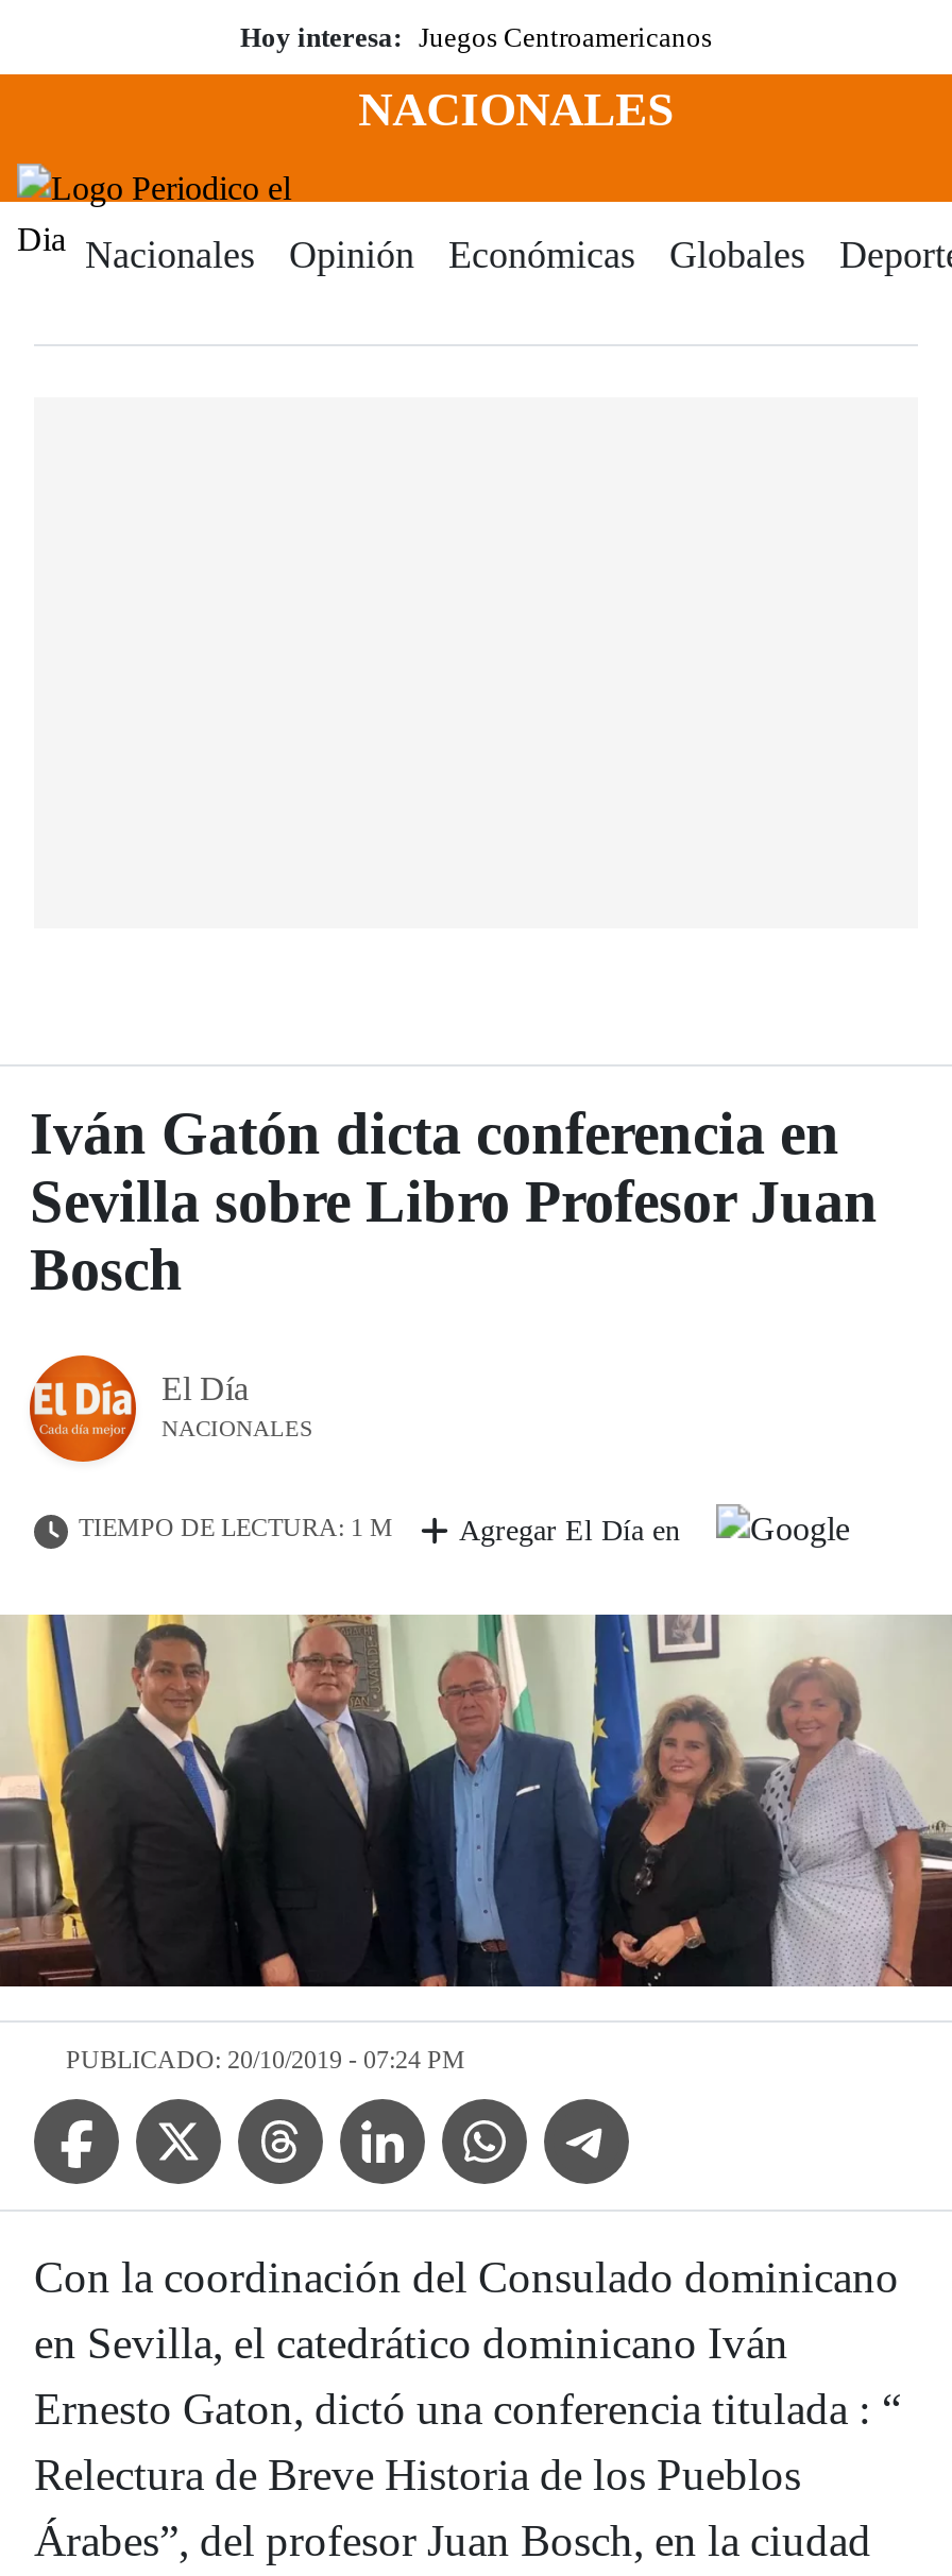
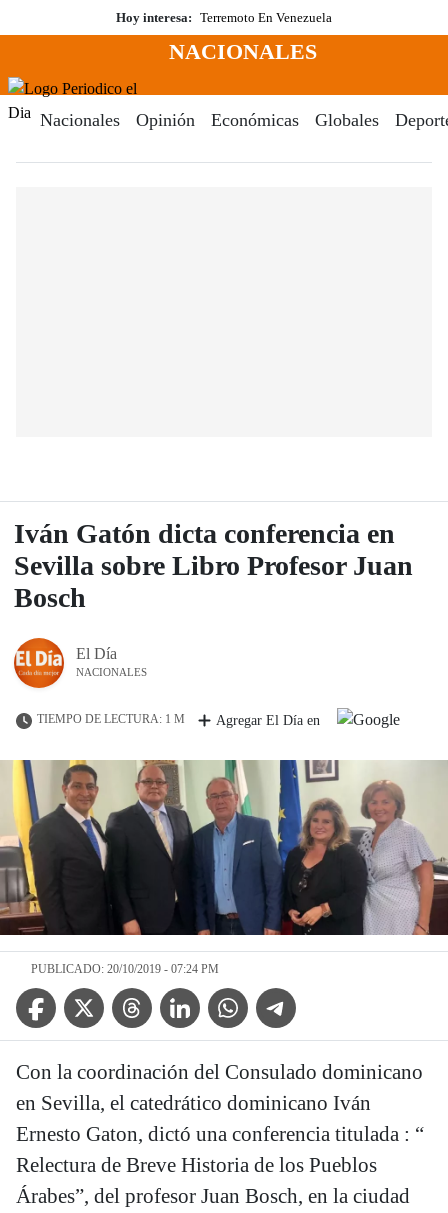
[240,21,712,53] Hoy interesa: Juegos Centroamericanos -> [116,10,332,25] Hoy interesa: Terremoto En Venezuela

